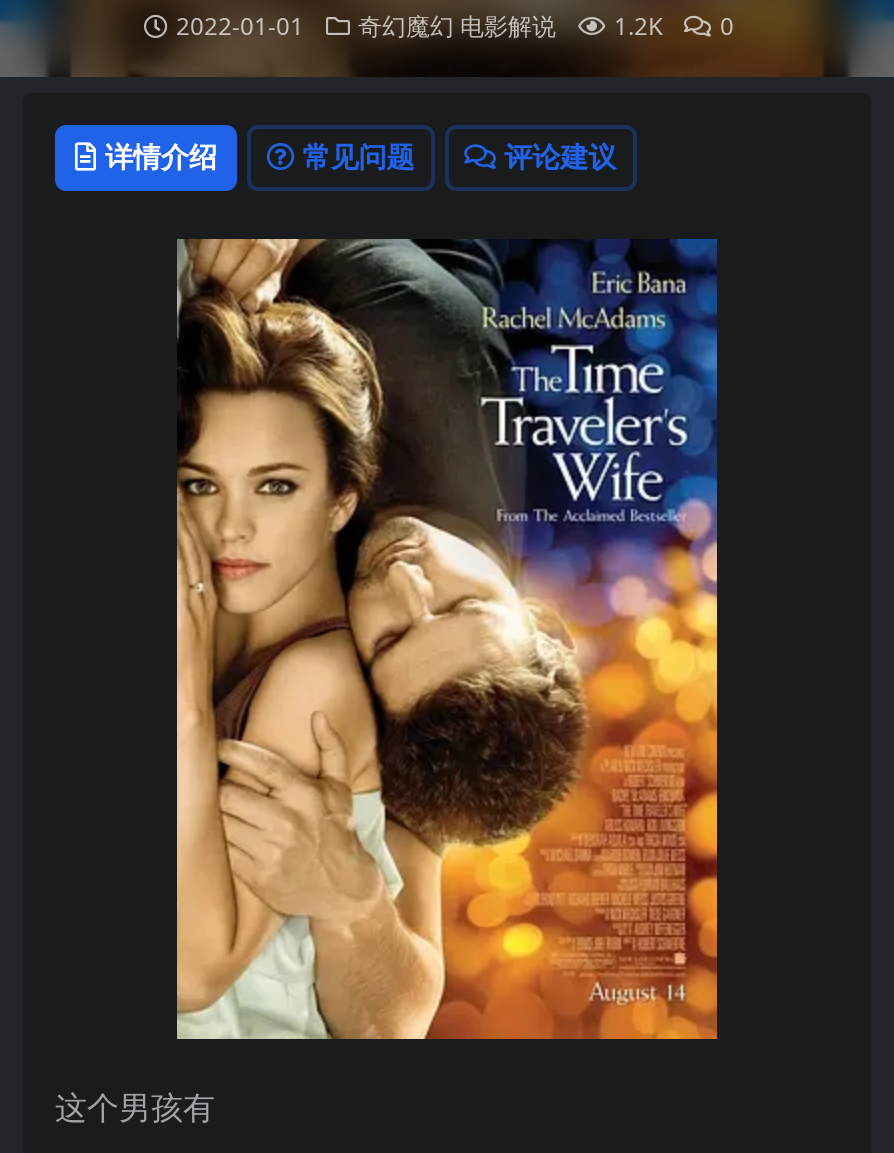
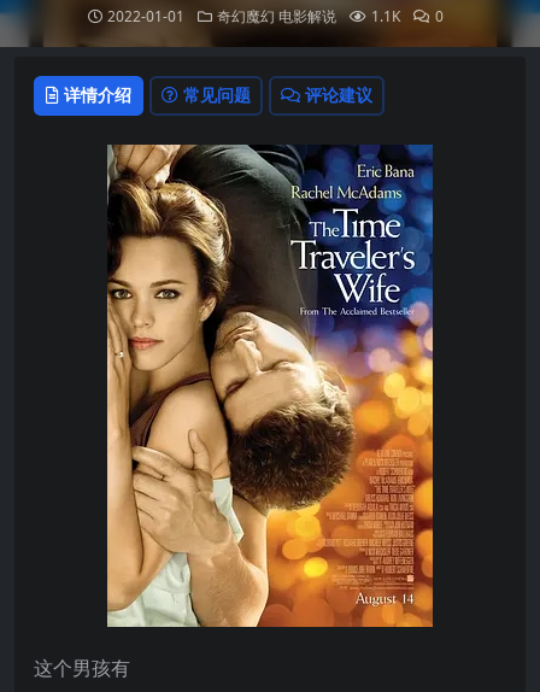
[176,9,734,43] 2022-01-01 奇幻魔幻 电影解说 1.2K 0 -> [107,6,443,27] 2022-01-01 奇幻魔幻 电影解说 1.1K 0

